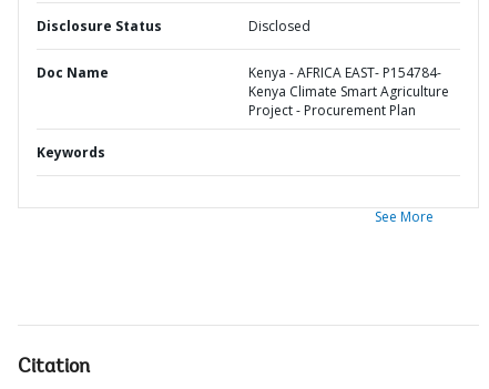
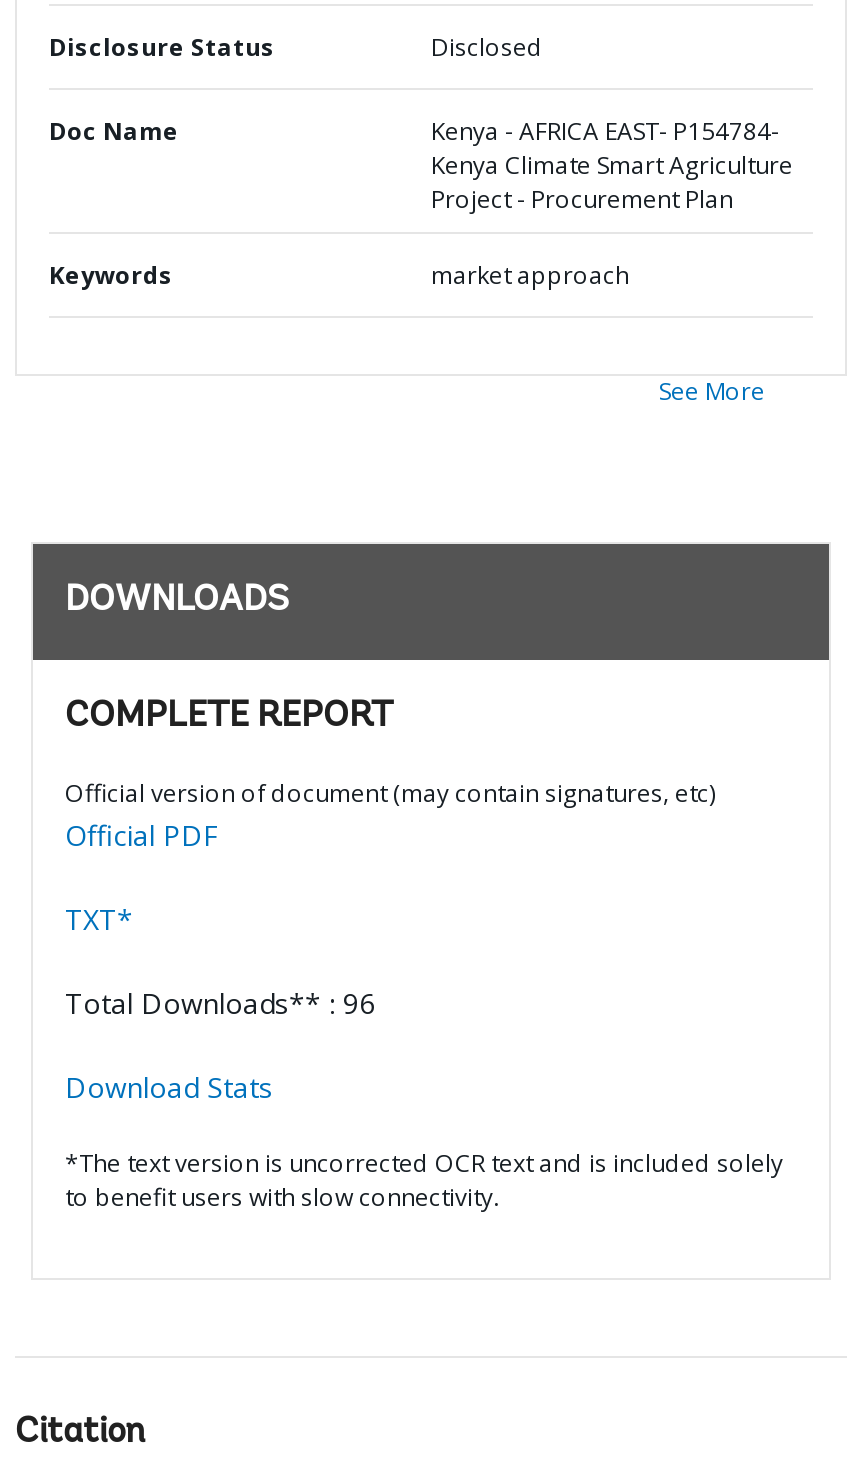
none -> [431,258,629,292] market approach
none -> [65,584,783,1214] DOWNLOADS | COMPLETE REPORT | Official version of document (may contain signatures, etc) | Official PDF | TXT* | Total Downloads** : 96 | Download Stats | *The text version is uncorrected OCR text and is included solely | to benefit users with slow connectivity.

